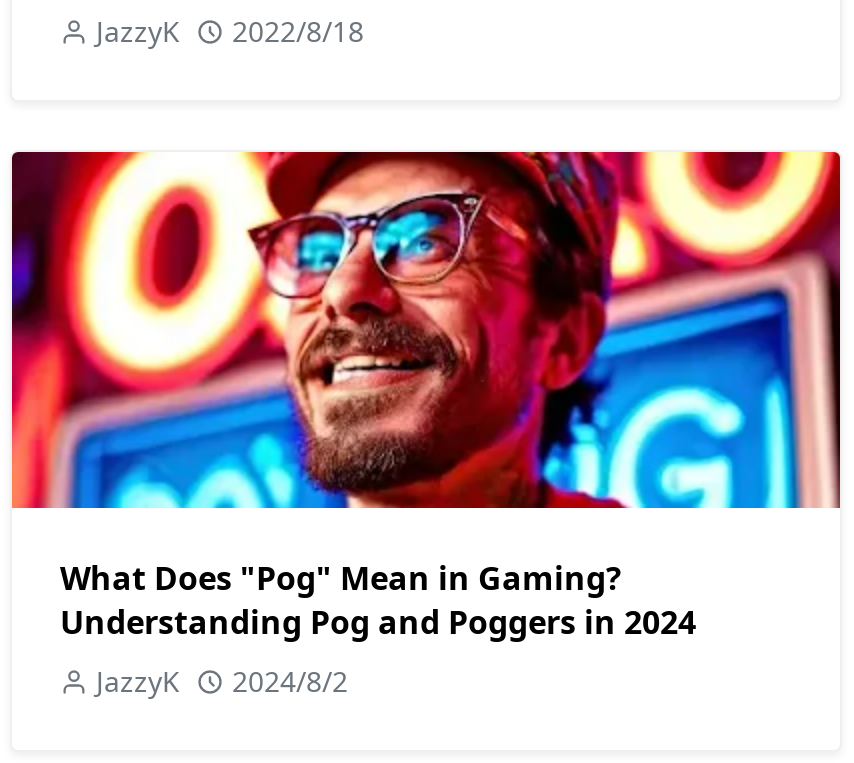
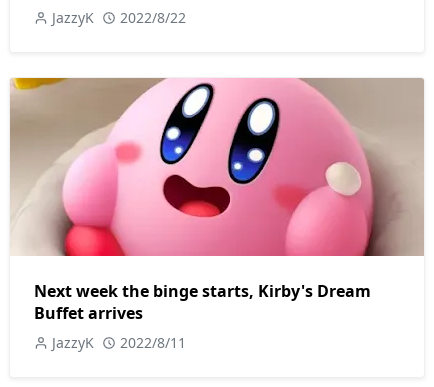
[96,11,364,49] JazzyK 2022/8/18 -> [52,8,186,27] JazzyK 2022/8/22
[10,150,842,643] [image] | What Does "Pog" Mean in Gaming? | Understanding Pog and Poggers in 2024 -> [9,77,424,324] [image] | Next week the binge starts, Kirby's Dream | Buffet arrives
[96,661,348,699] JazzyK 2024/8/2 -> [52,333,186,352] JazzyK 2022/8/11

